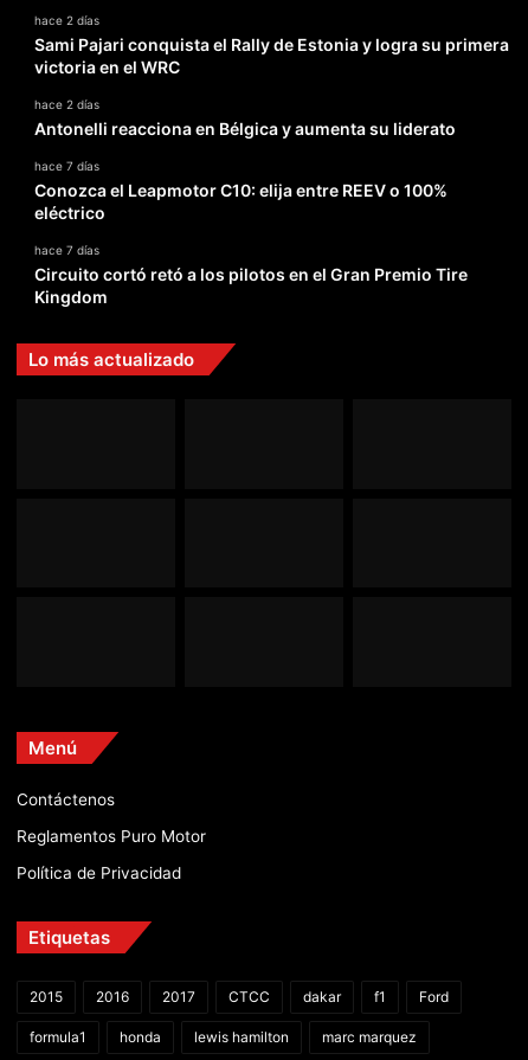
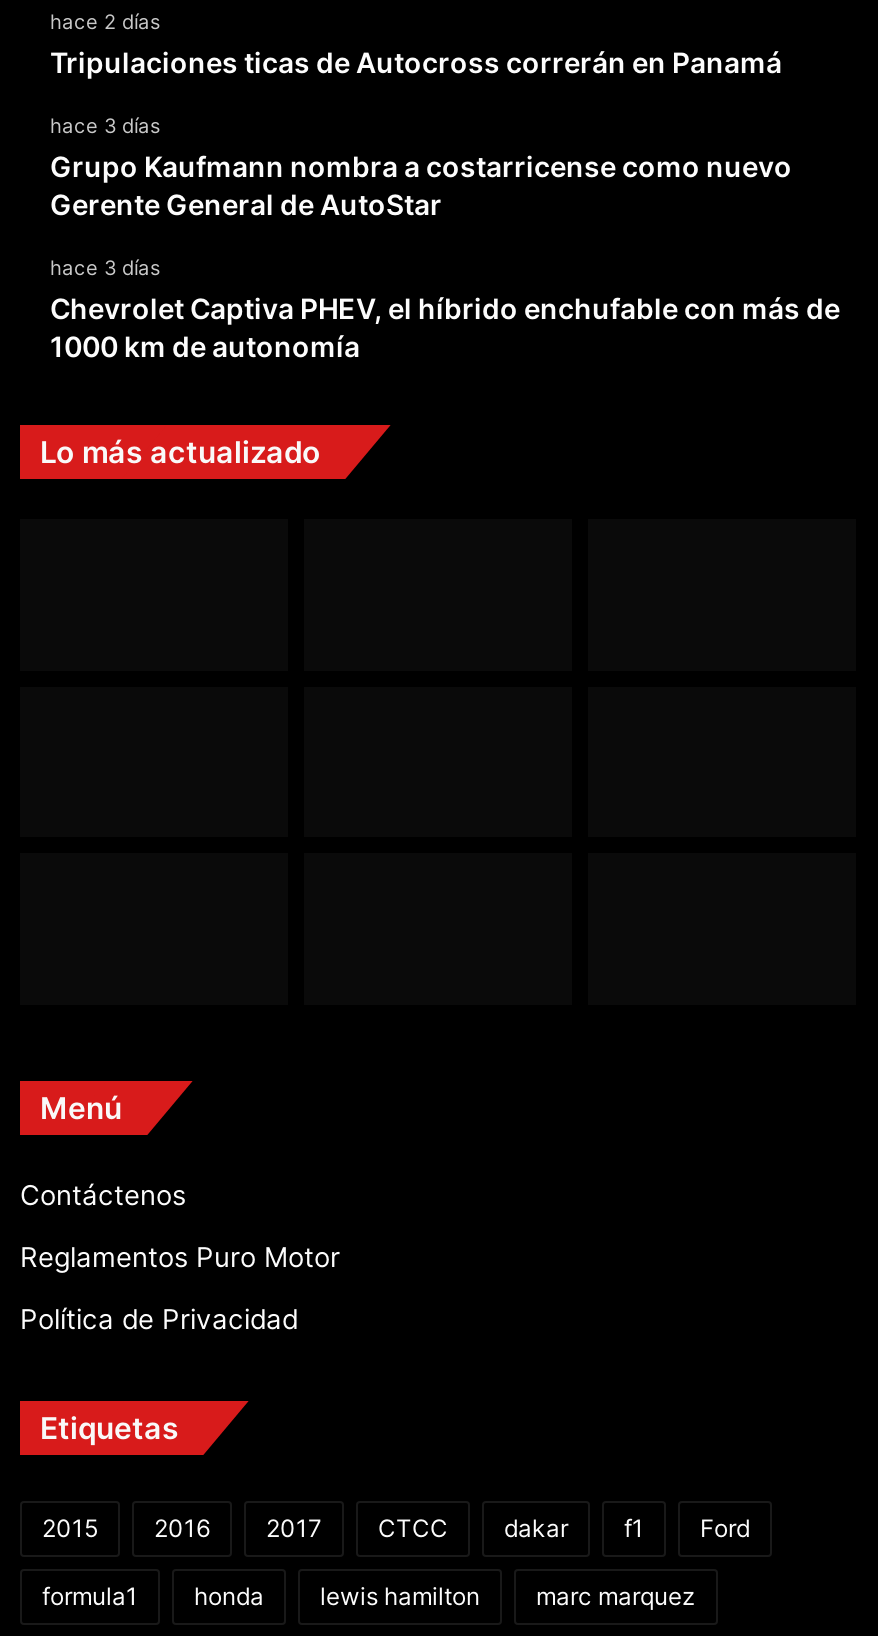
[34,34,509,307] Sami Pajari conquista el Rally de Estonia y logra su primera | victoria en el WRC | hace 2 días | Antonelli reacciona en Bélgica y aumenta su liderato | hace 7 días | Conozca el Leapmotor C10: elija entre REEV o 100% | eléctrico | hace 7 días | Circuito cortó retó a los pilotos en el Gran Premio Tire | Kingdom -> [50,45,840,363] Tripulaciones ticas de Autocross correrán en Panamá | hace 3 días | Grupo Kaufmann nombra a costarricense como nuevo | Gerente General de AutoStar | hace 3 días | Chevrolet Captiva PHEV, el híbrido enchufable con más de | 1000 km de autonomía

